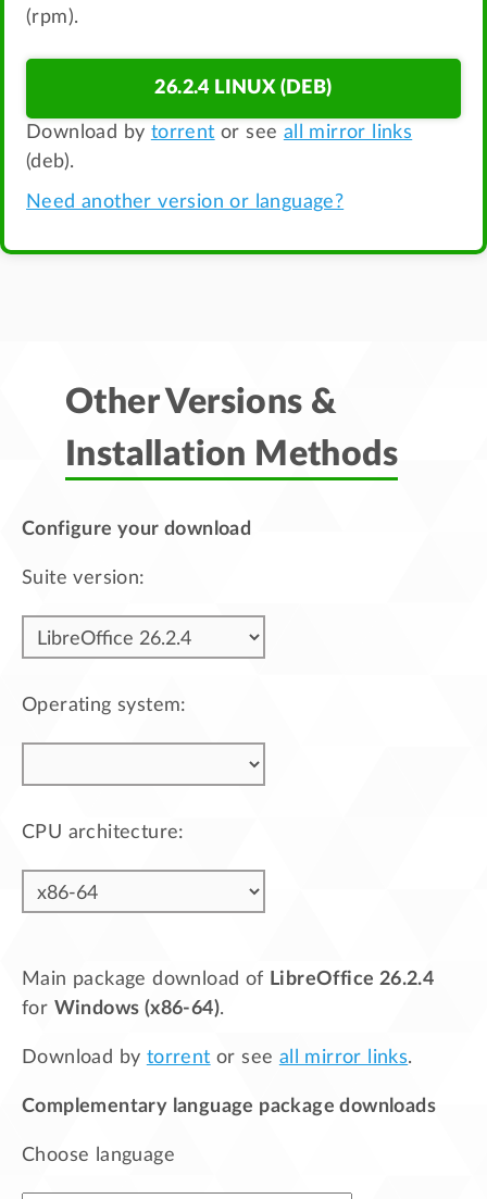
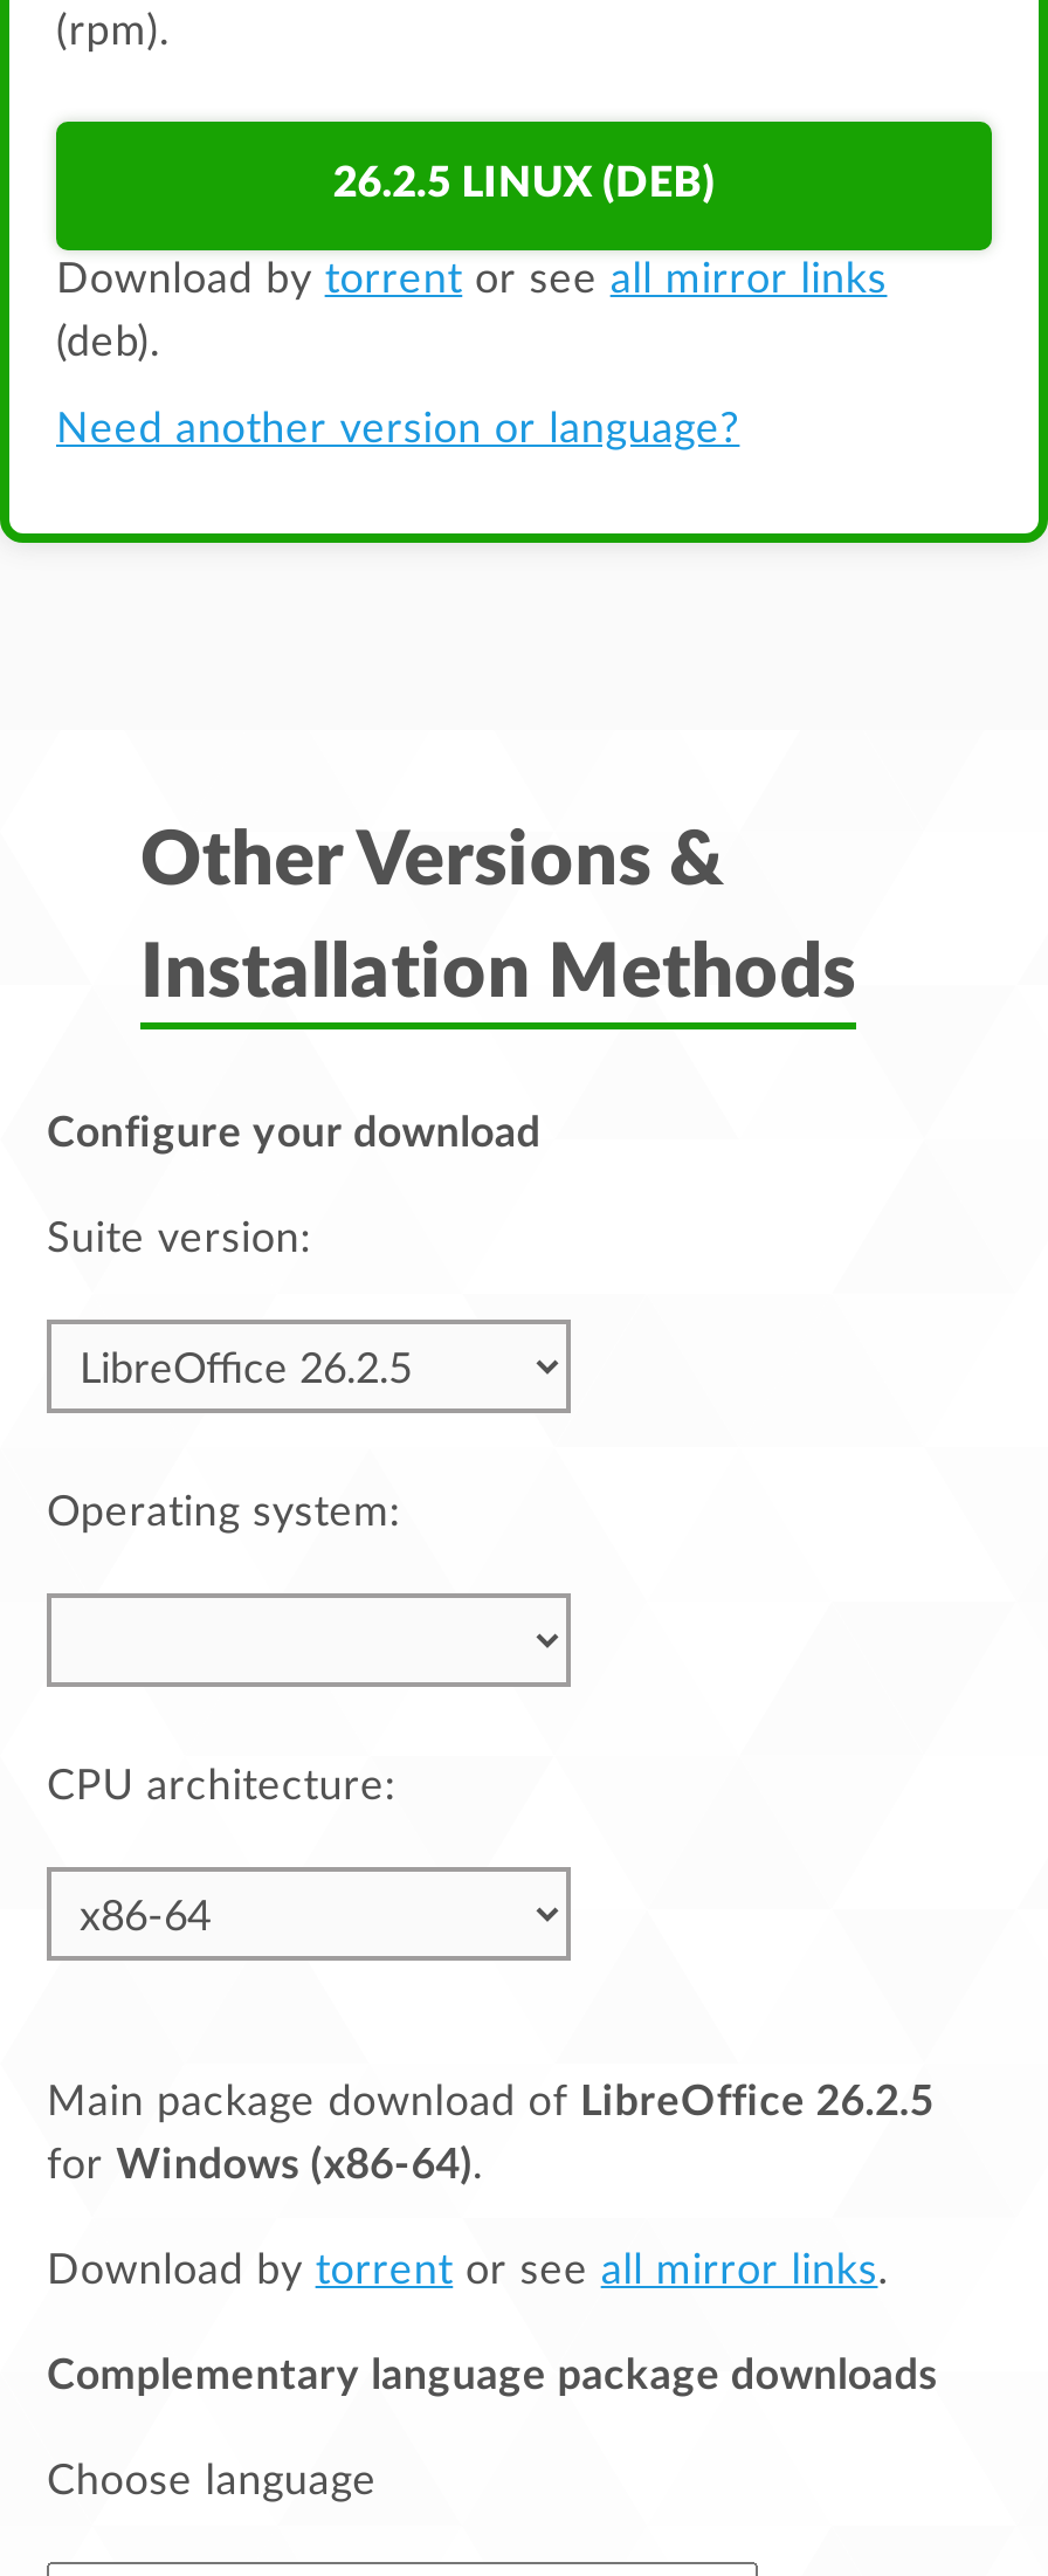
[155,78,332,97] 26.2.4 LINUX (DEB) -> [333,163,715,205] 26.2.5 LINUX (DEB)
[22,969,434,989] Main package download of LibreOffice 26.2.4 -> [47,2081,934,2124] Main package download of LibreOffice 26.2.5

